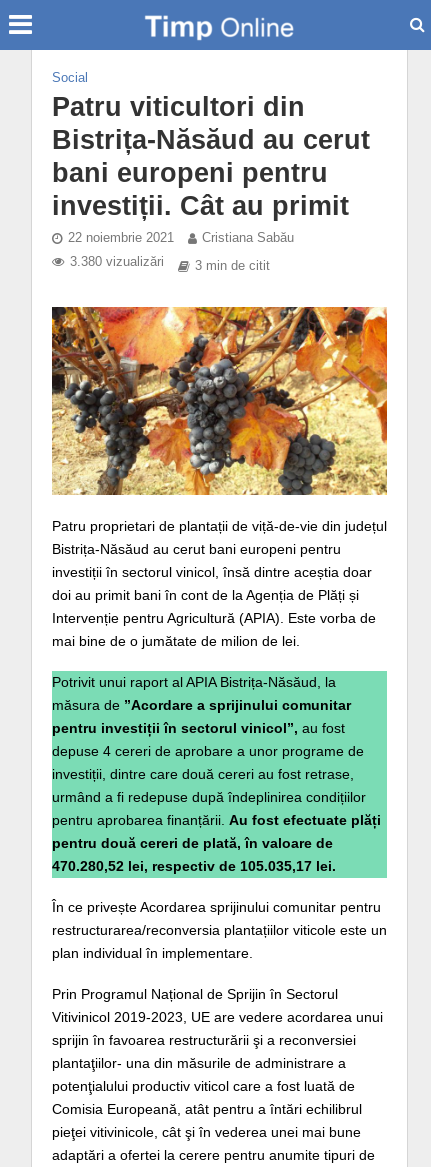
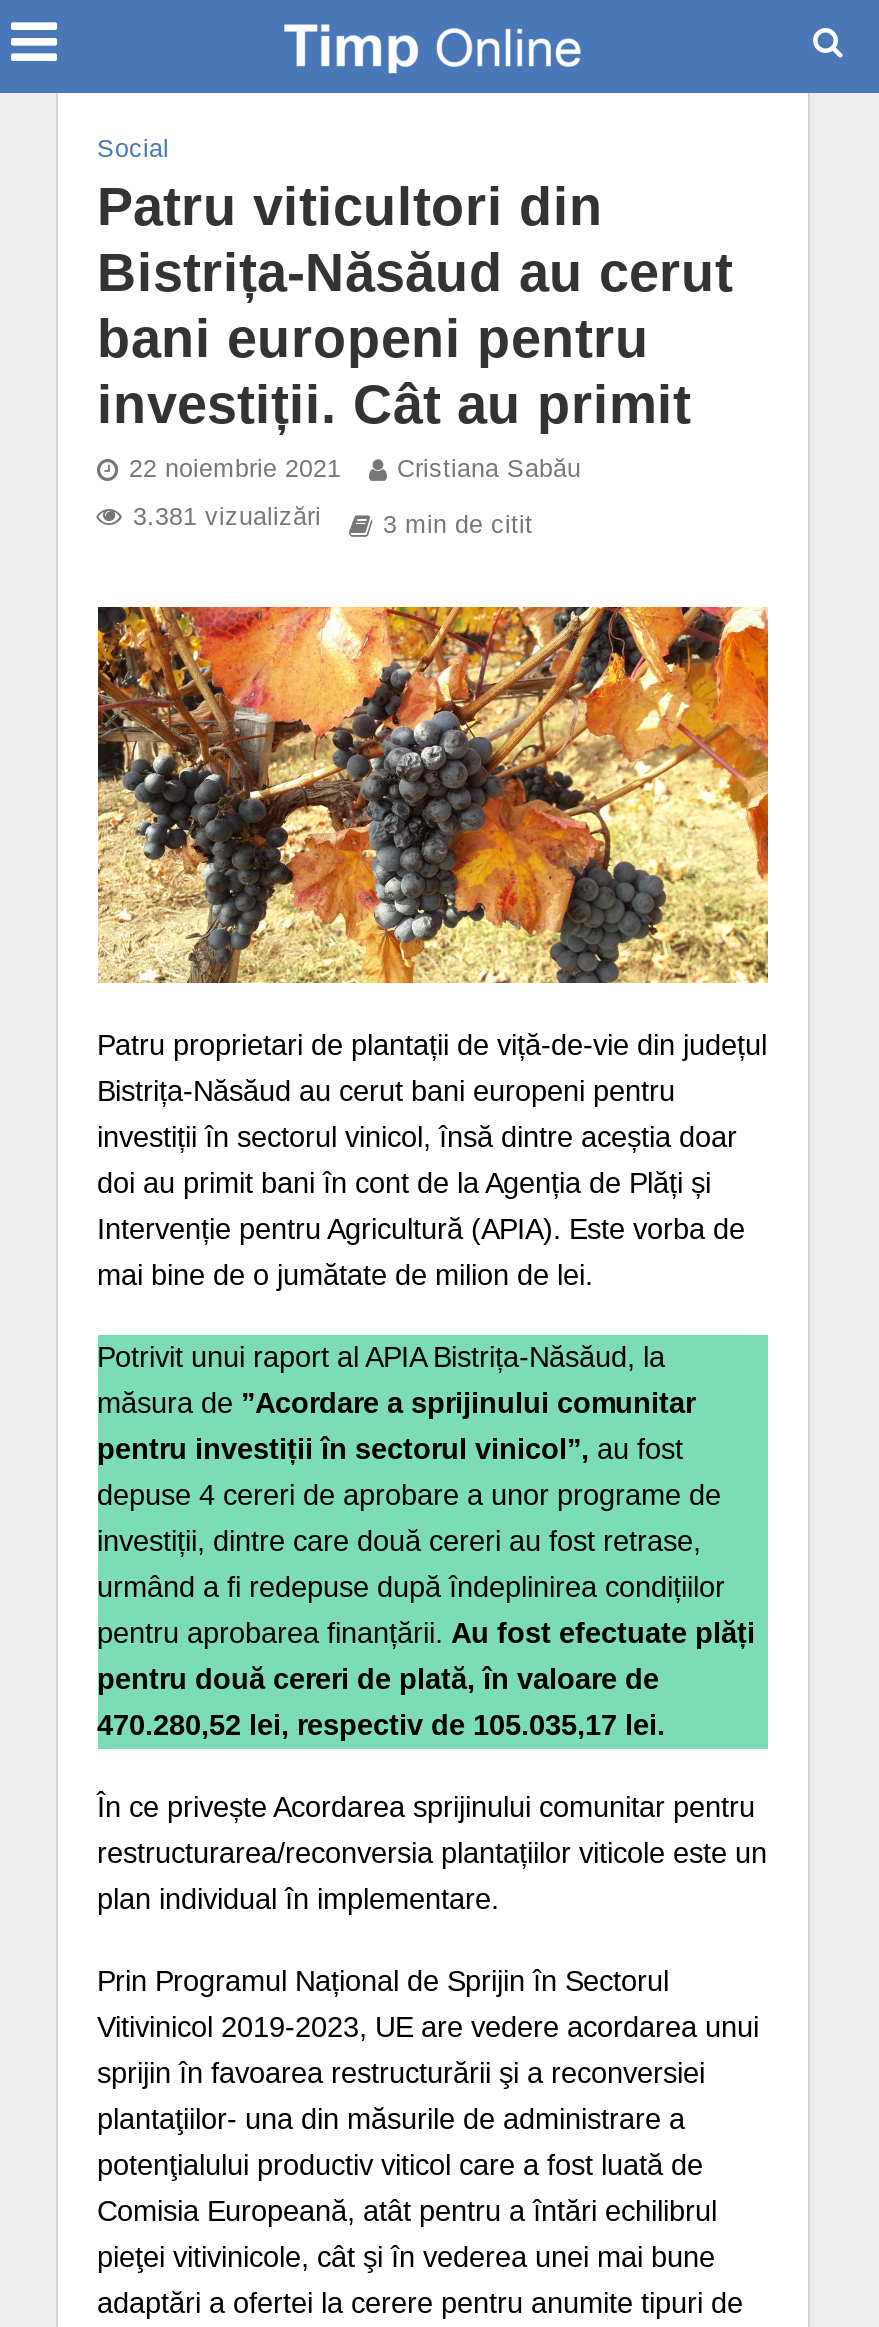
[69,255,163,269] 3.380 vizualizări -> [133,503,321,531] 3.381 vizualizări

